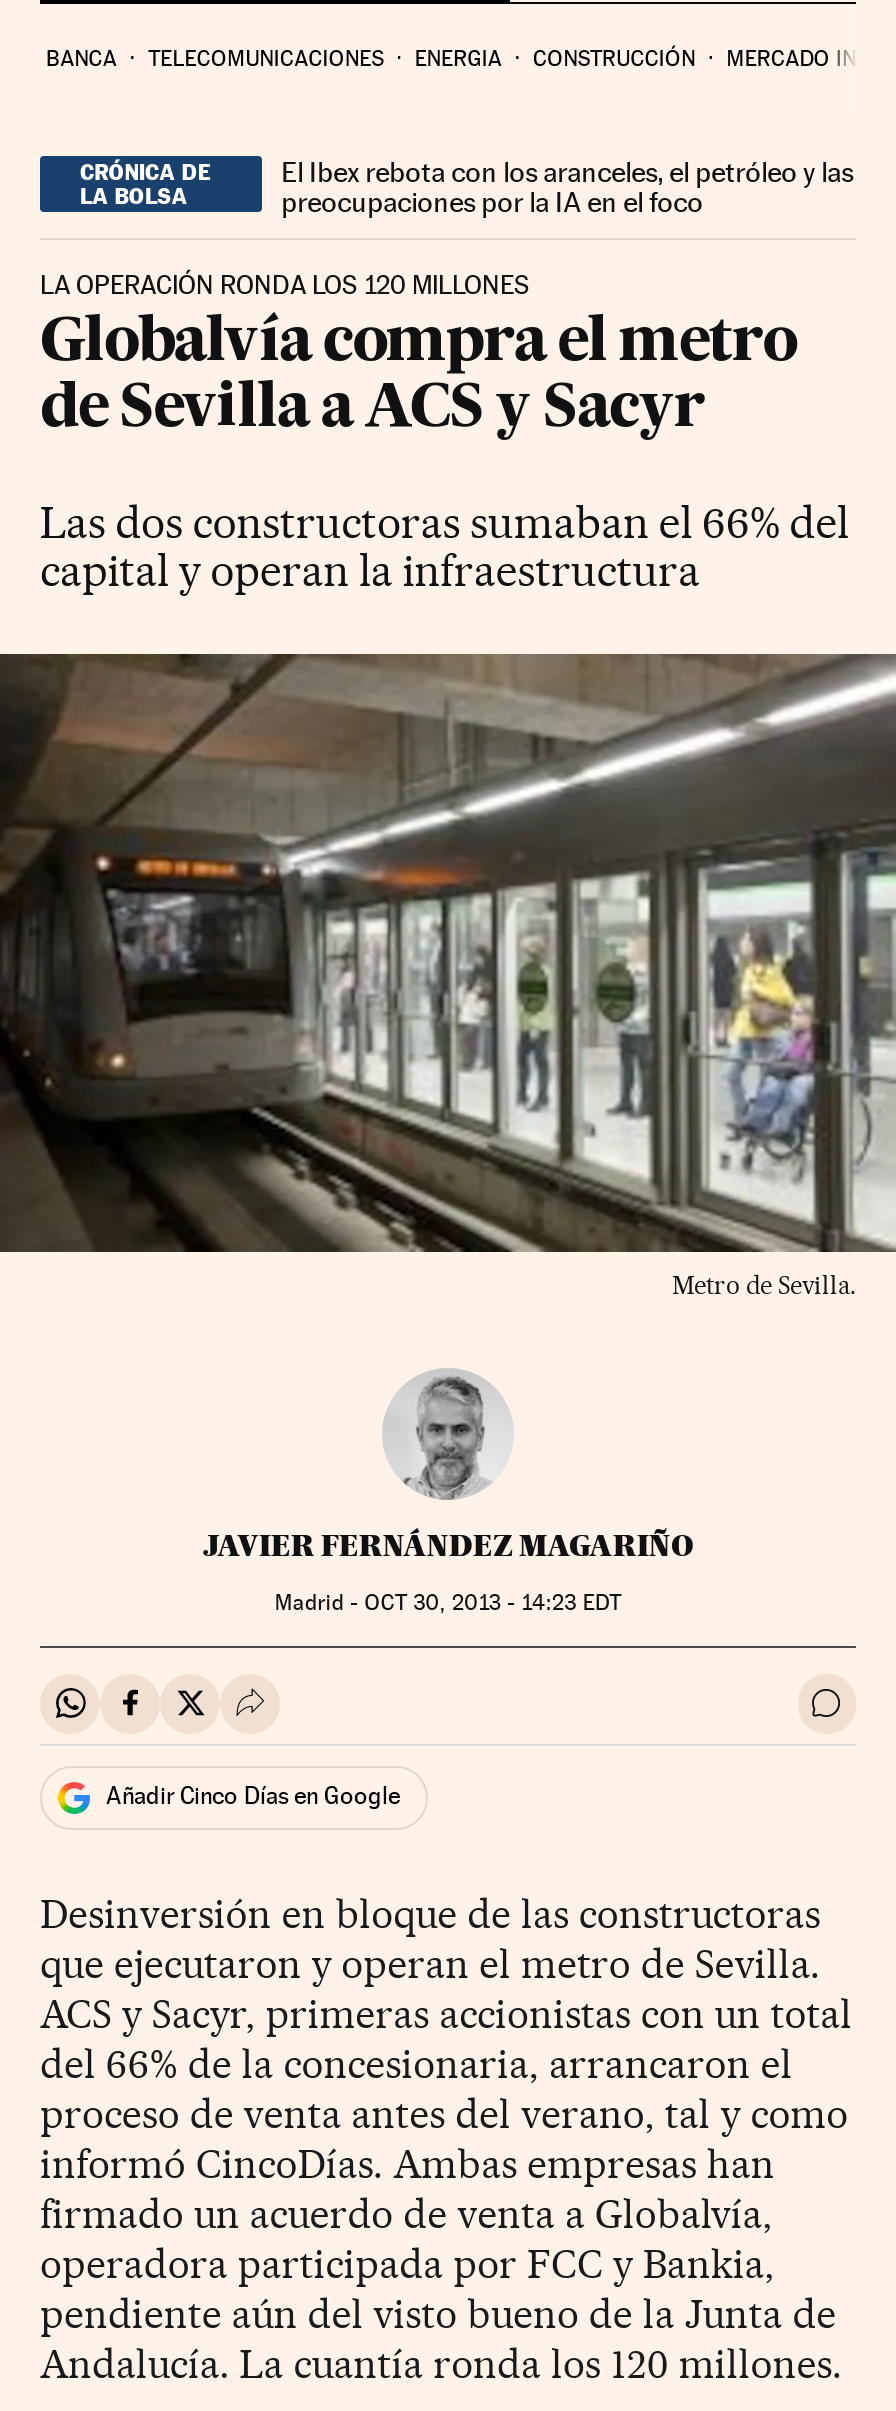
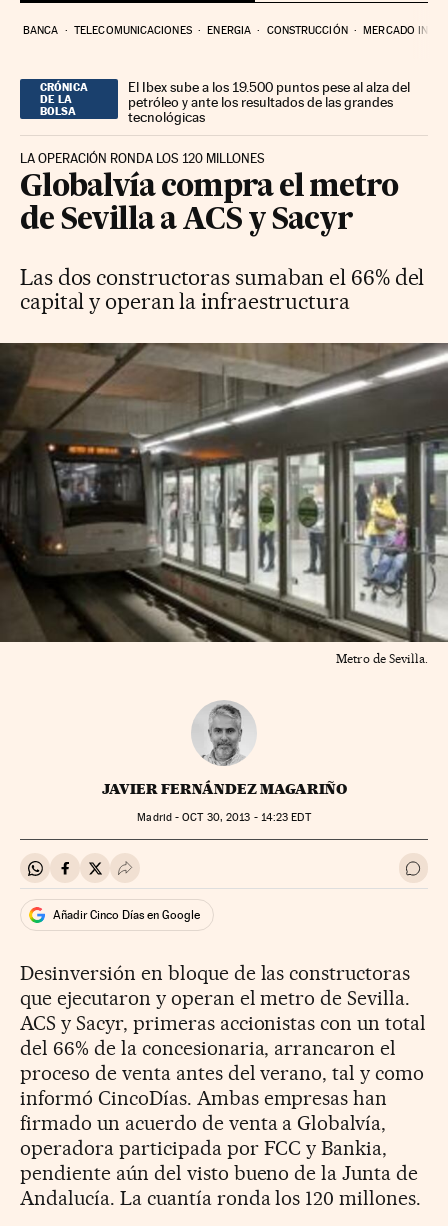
[281,155,853,217] El Ibex rebota con los aranceles, el petróleo y las | preocupaciones por la IA en el foco -> [128,79,410,125] El Ibex sube a los 19.500 puntos pese al alza del | petróleo y ante los resultados de las grandes | tecnológicas

